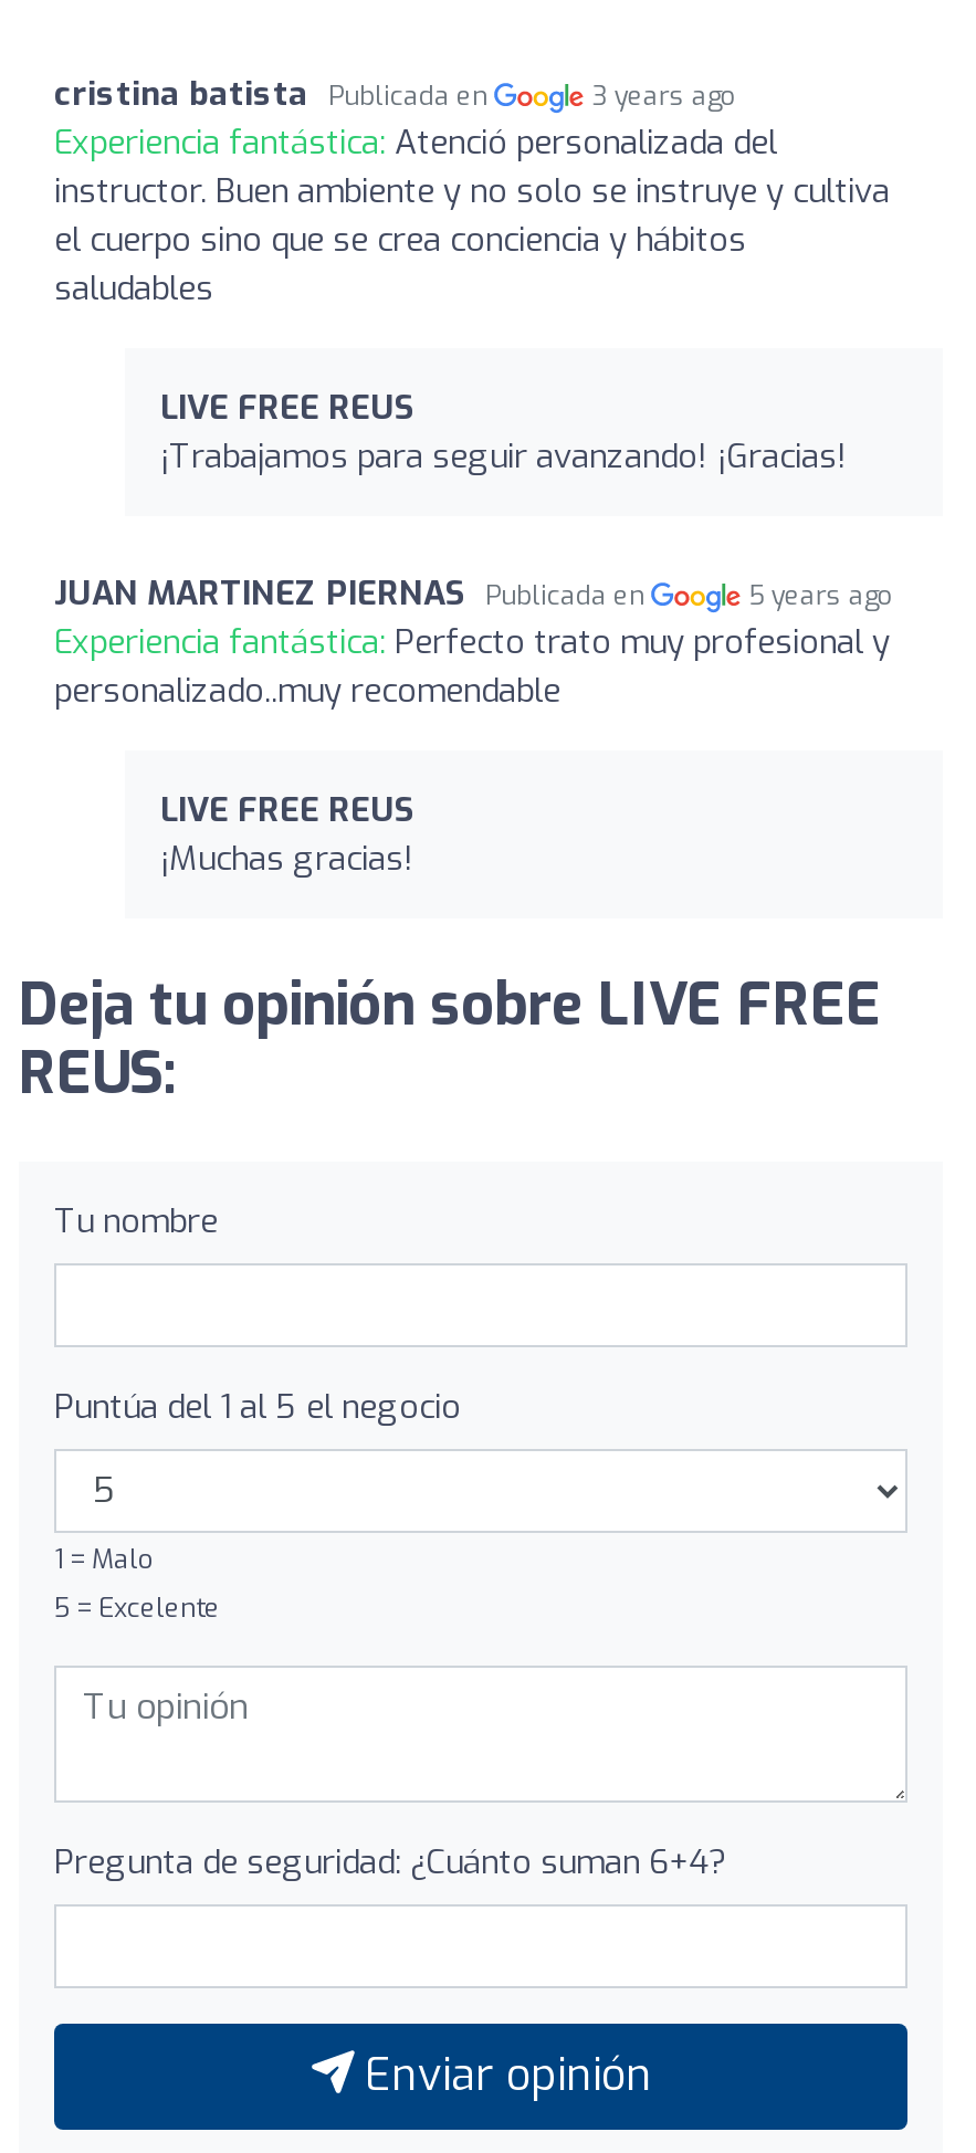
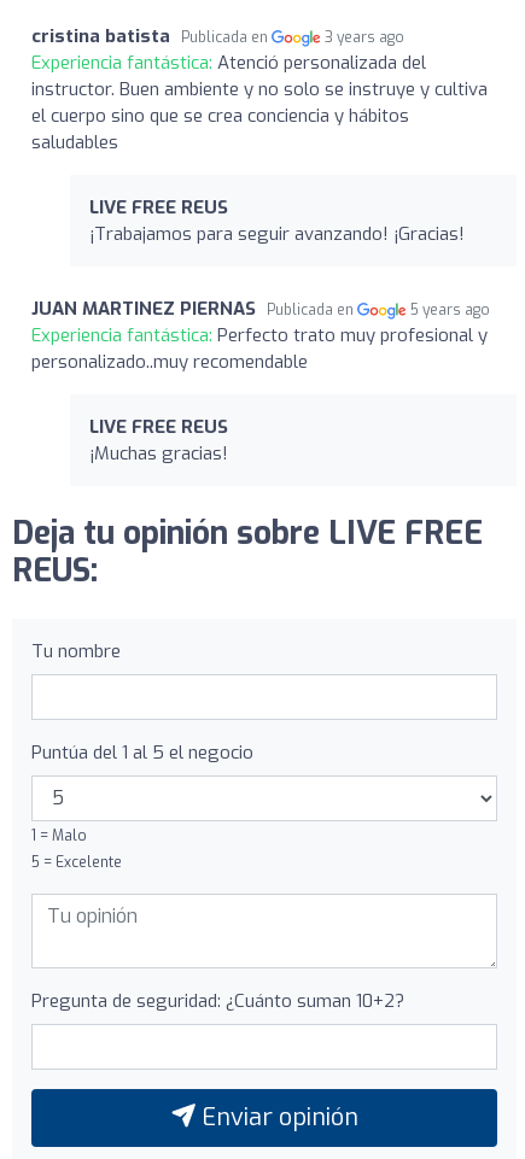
[54,1840,726,1884] Pregunta de seguridad: ¿Cuánto suman 6+4? -> [31,989,404,1013] Pregunta de seguridad: ¿Cuánto suman 10+2?

